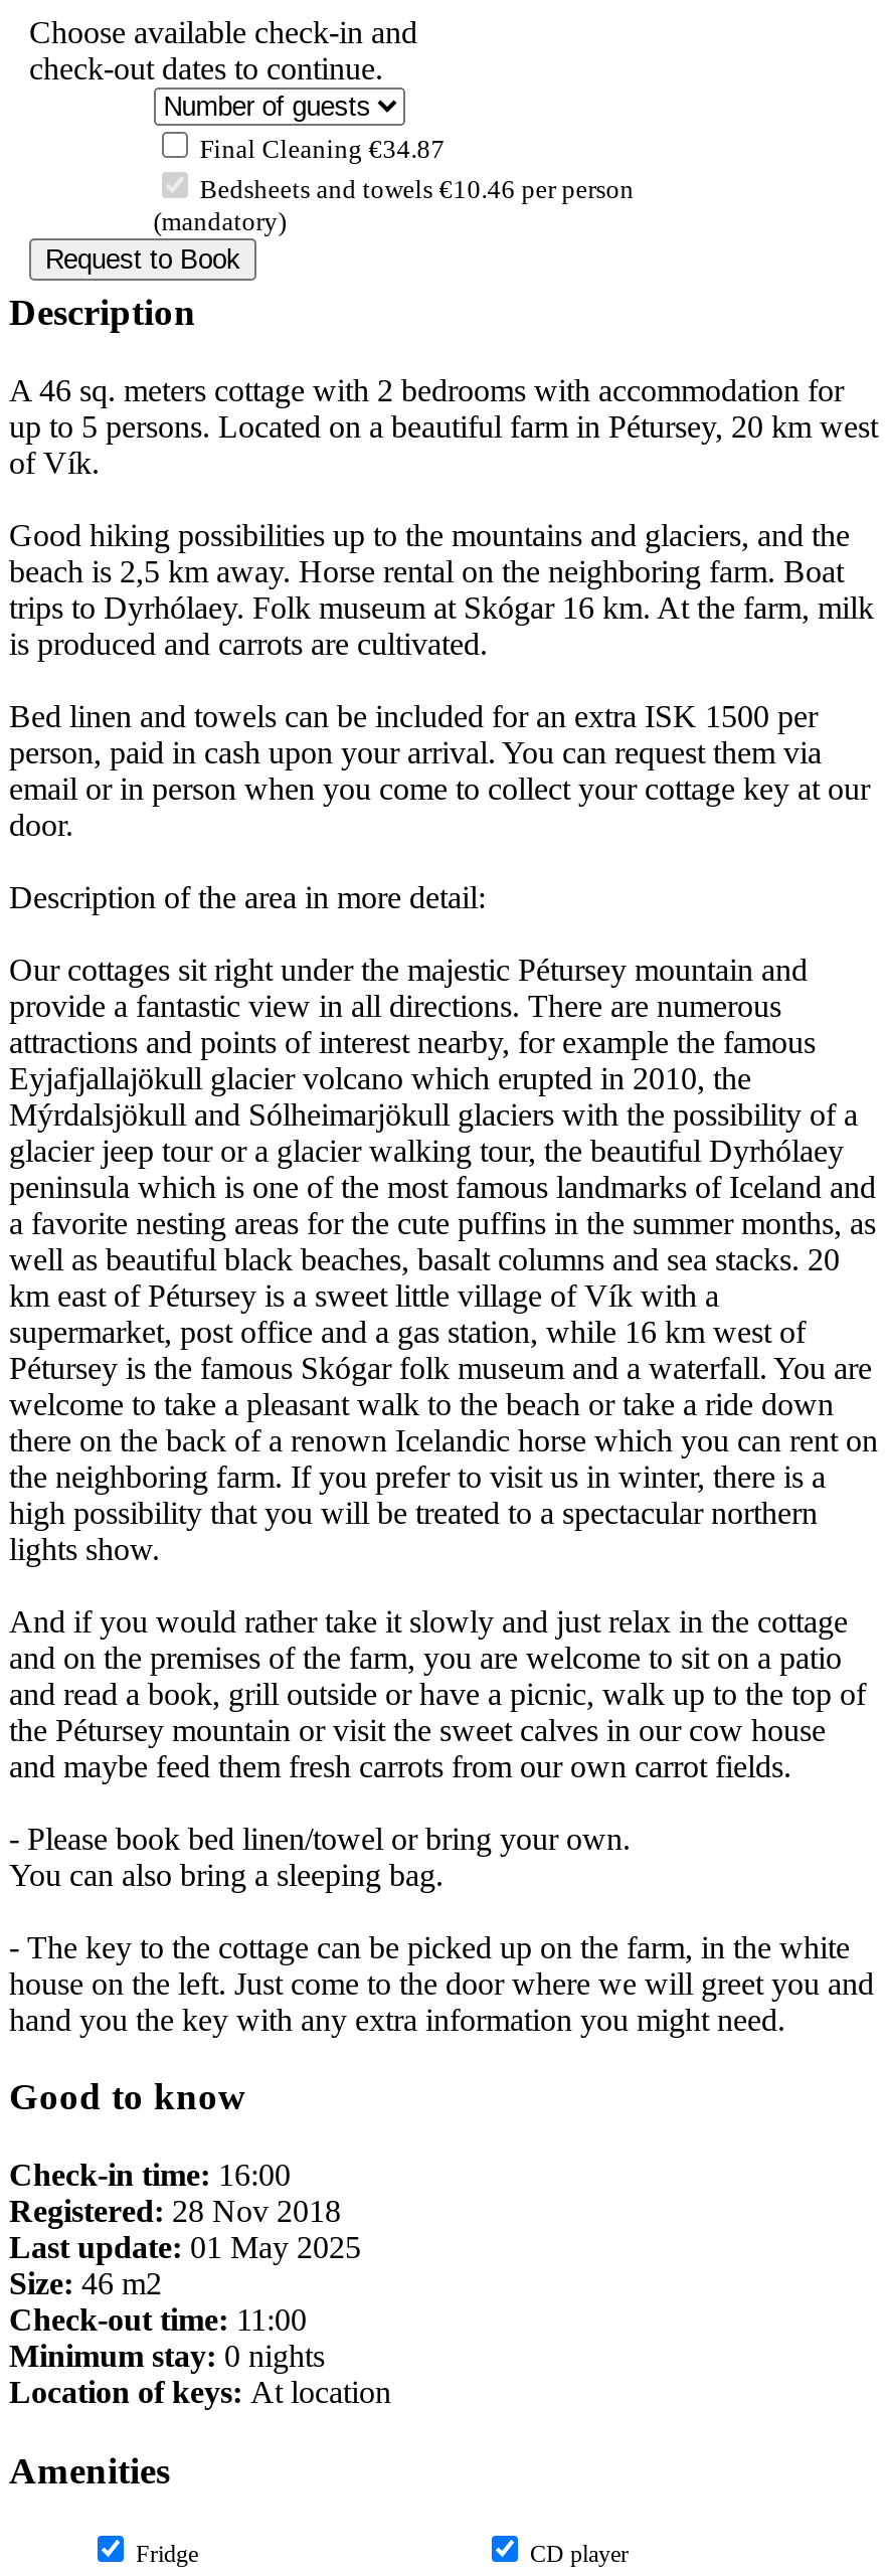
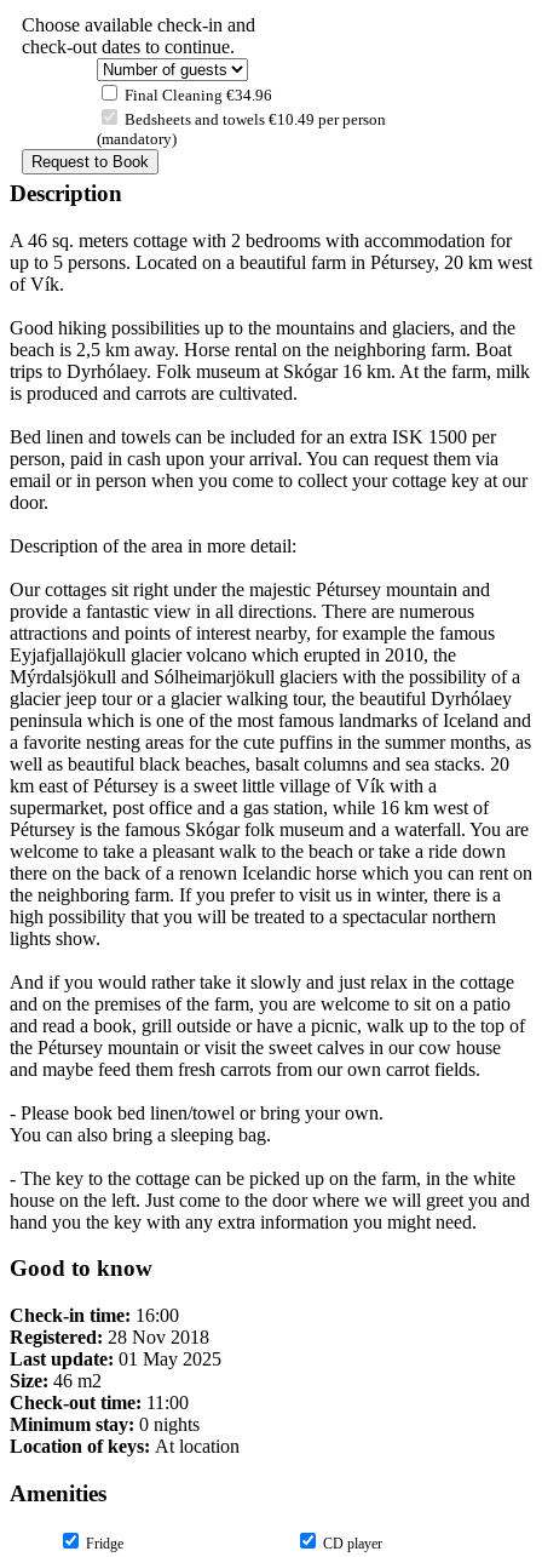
[194,134,445,164] Final Cleaning €34.87 -> [121,86,272,104] Final Cleaning €34.96
[194,174,634,204] Bedsheets and towels €10.46 per person -> [121,110,386,128] Bedsheets and towels €10.49 per person

